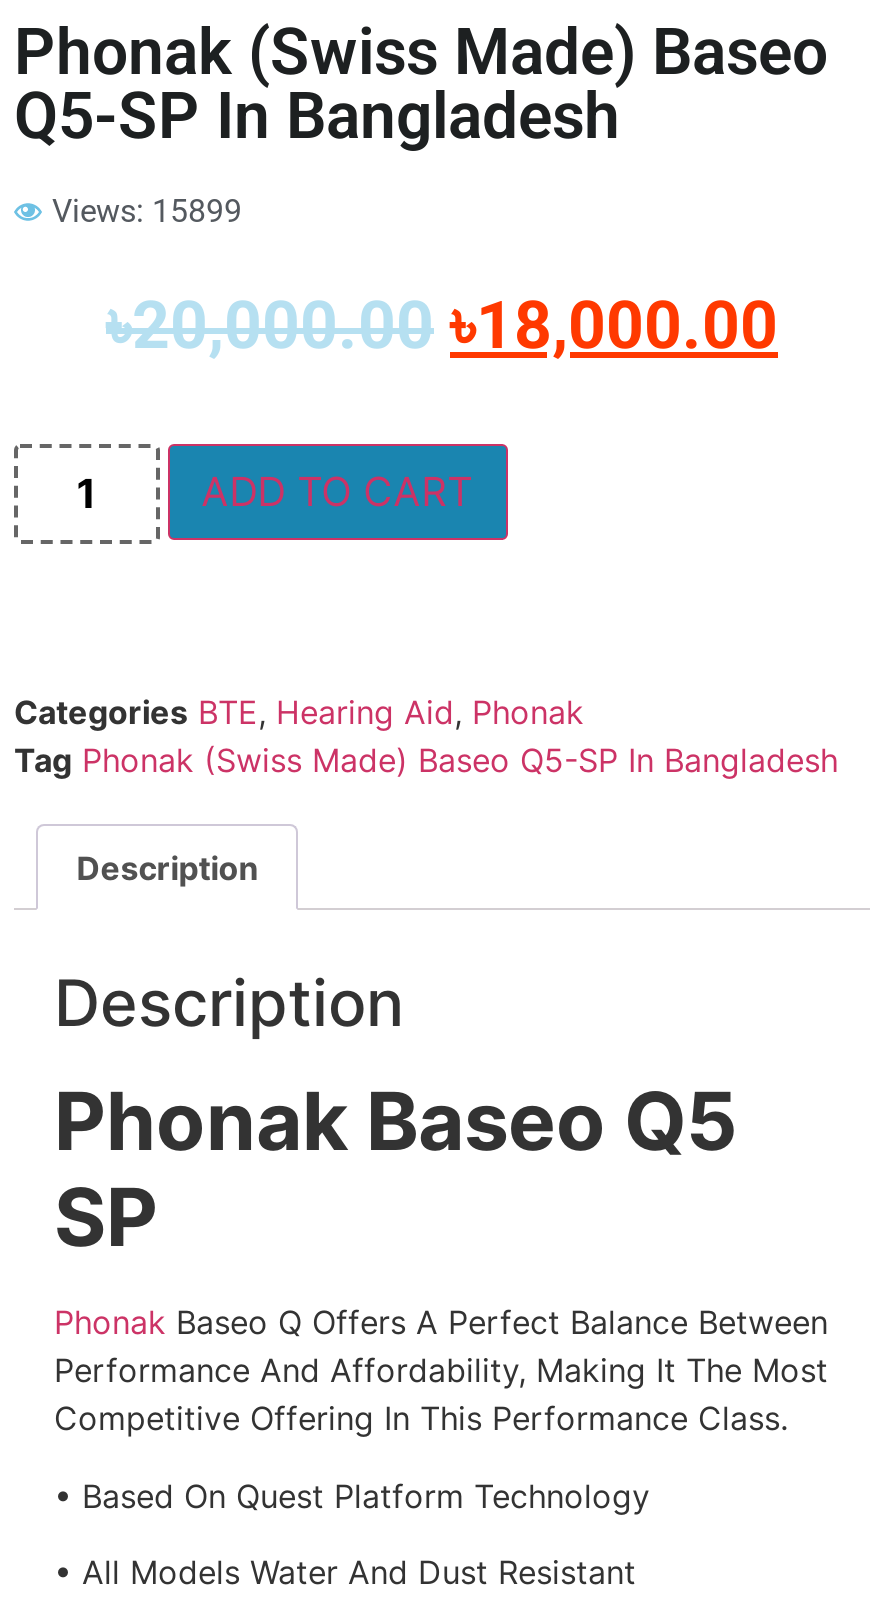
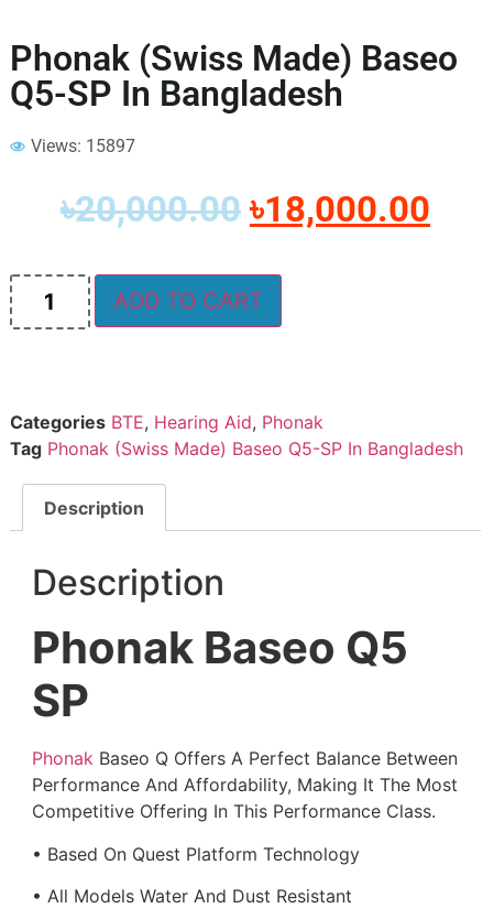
[52,193,242,231] Views: 15899 -> [31,136,135,157] Views: 15897

